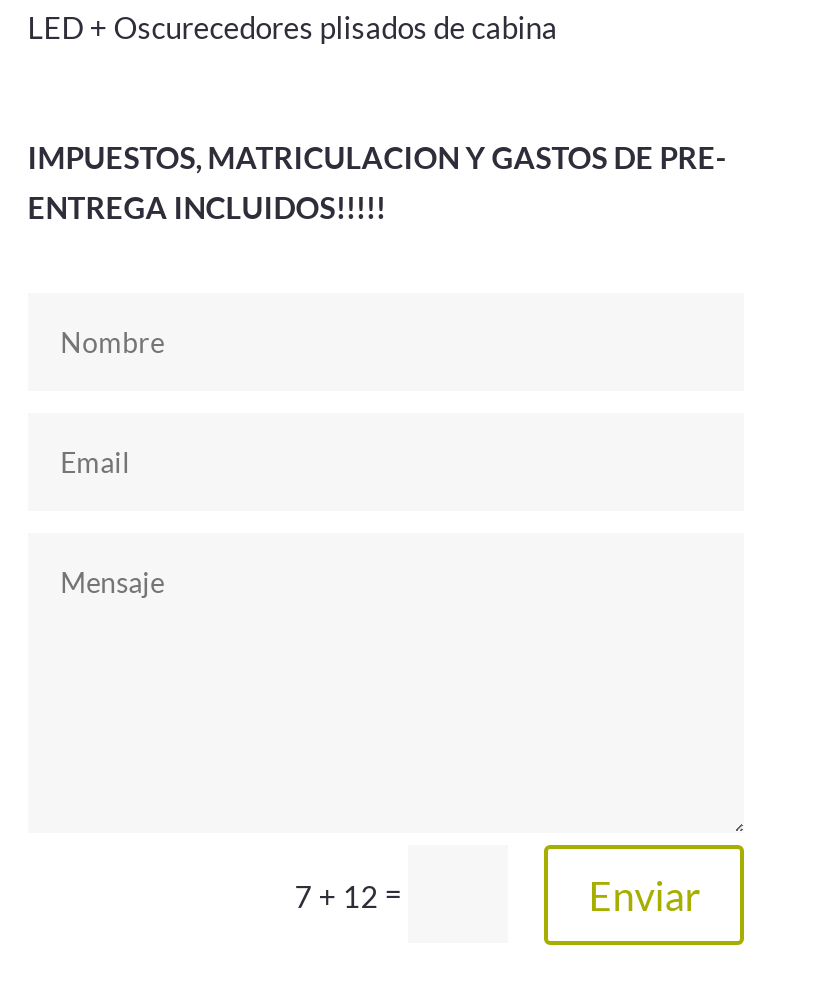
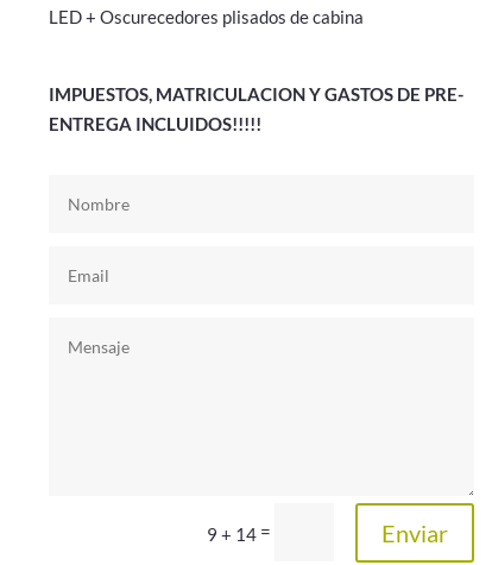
[294,874,408,914] 7 + 12 = -> [207,521,275,544] 9 + 14 =

